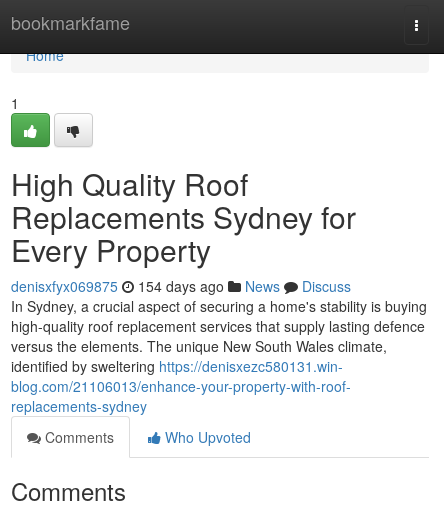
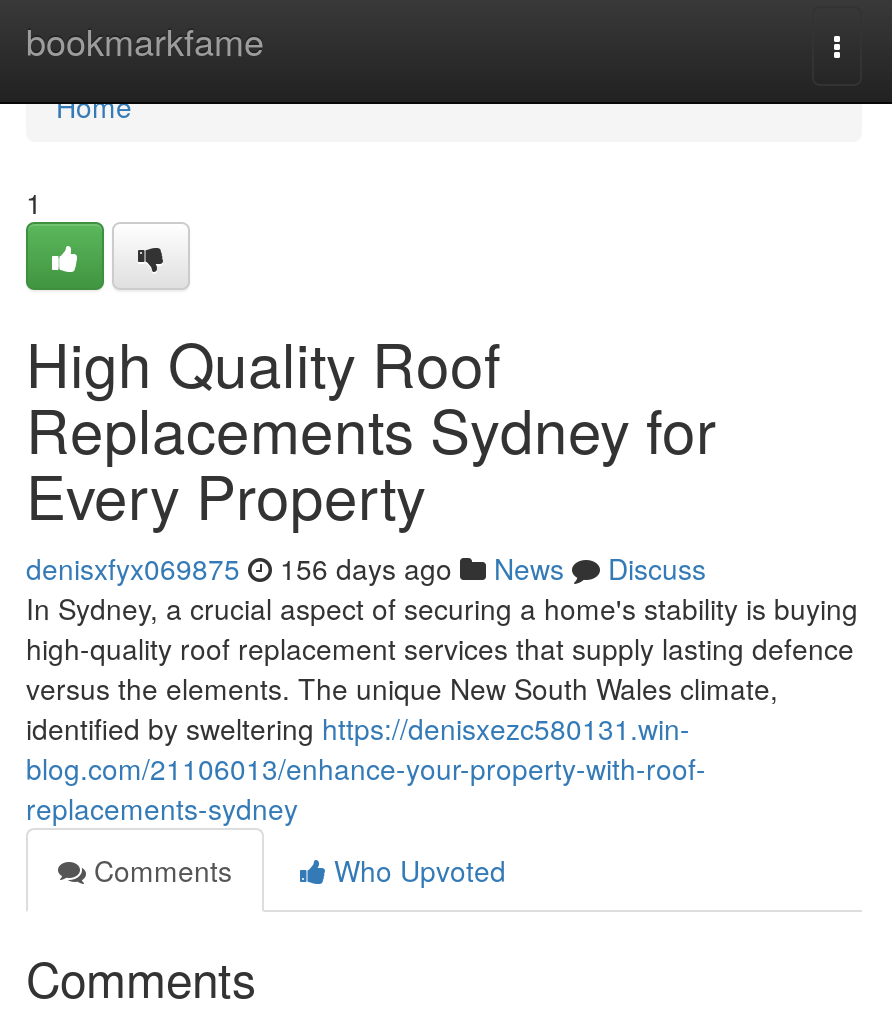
[11,276,351,296] denisxfyx069875 154 days ago News Discuss -> [26,548,706,588] denisxfyx069875 156 days ago News Discuss

